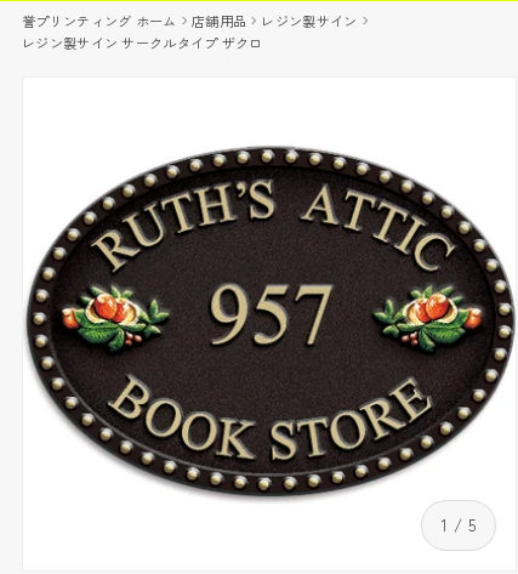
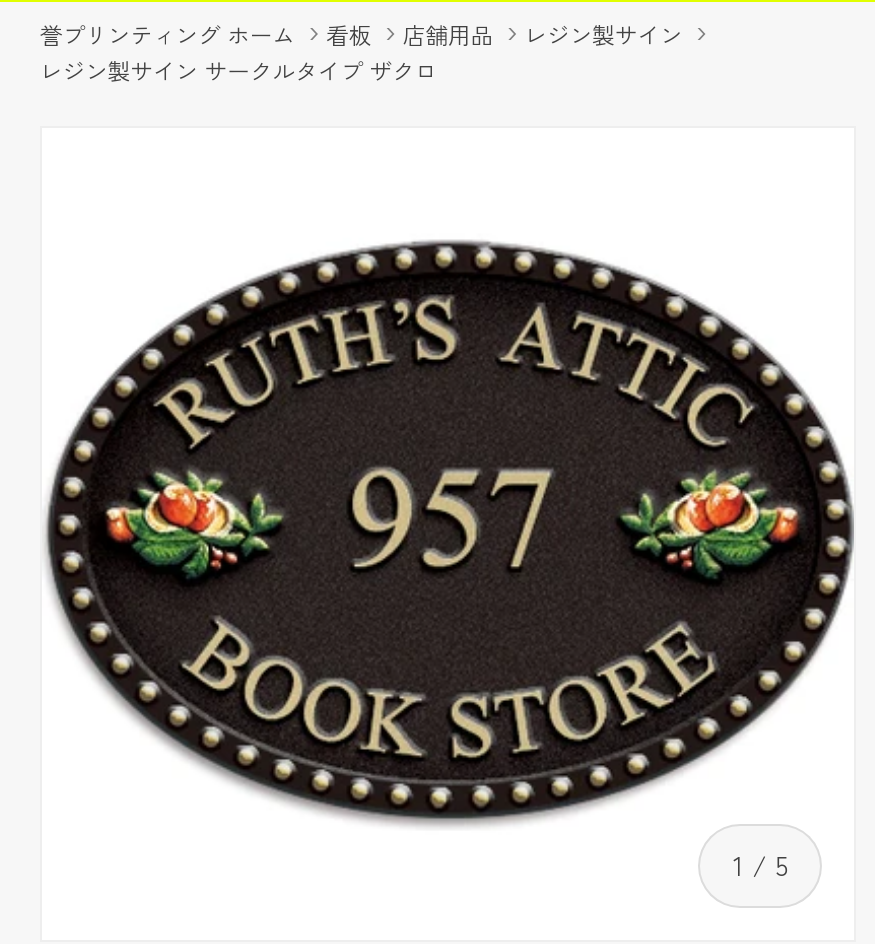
none -> [326,17,378,49] 看板

